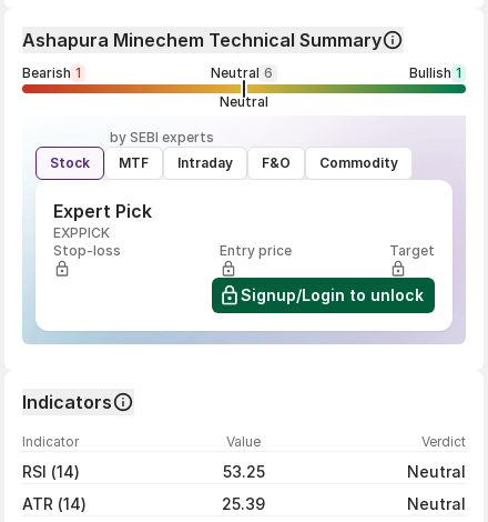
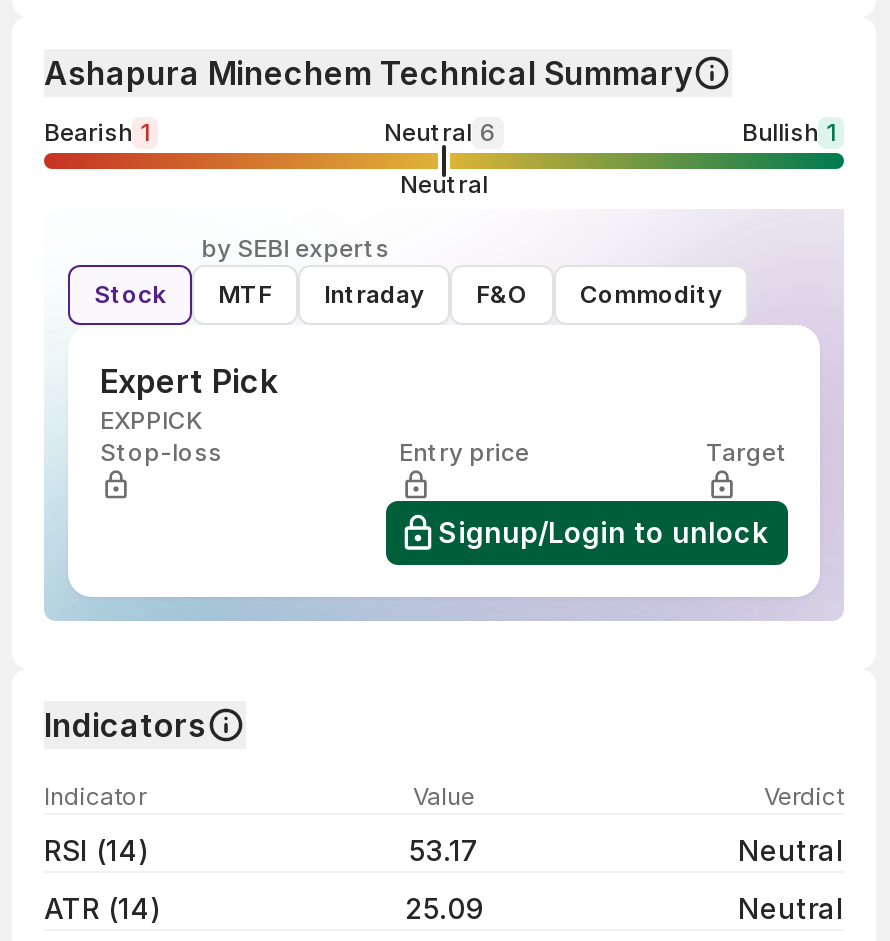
[223,462,265,481] 53.25 -> [409,833,479,867] 53.17
[222,494,266,513] 25.39 -> [405,891,483,925] 25.09

